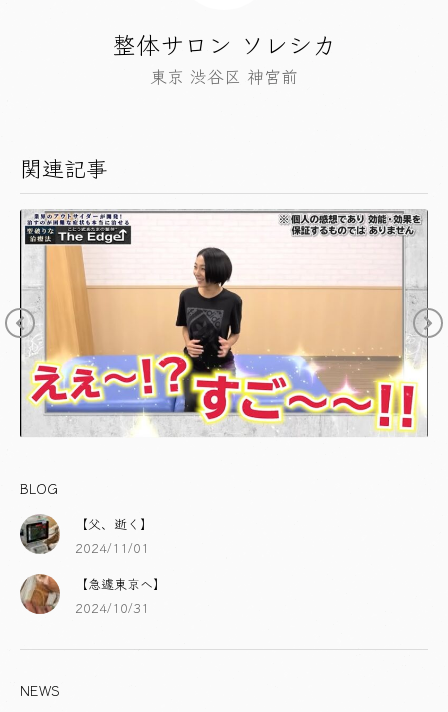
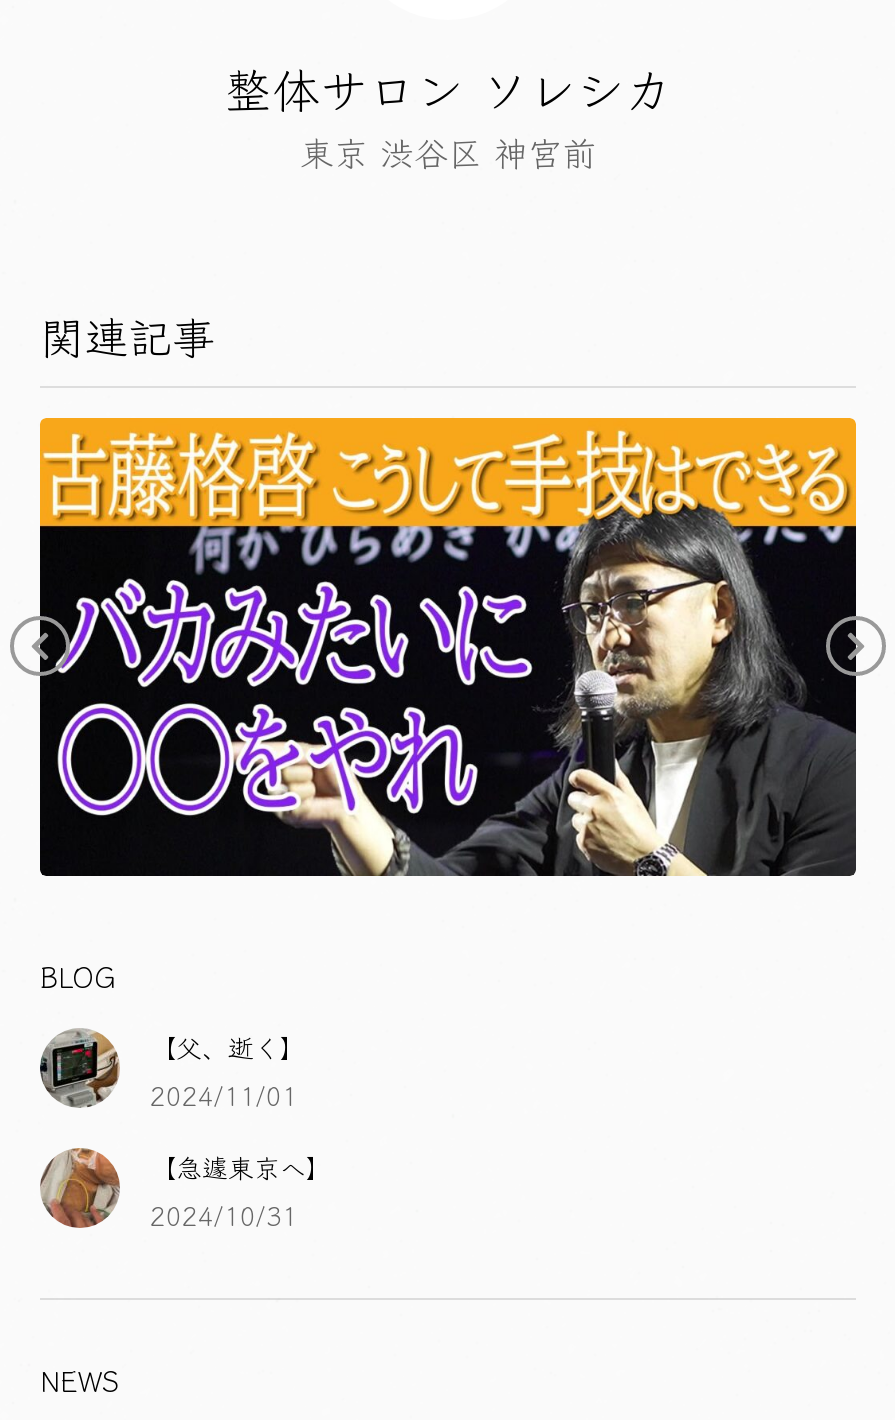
[19,209,429,438] [image] -> [38,416,858,878] [image]

